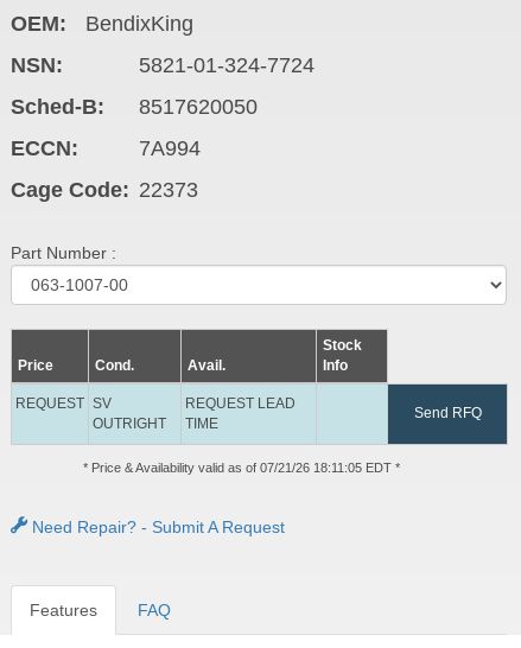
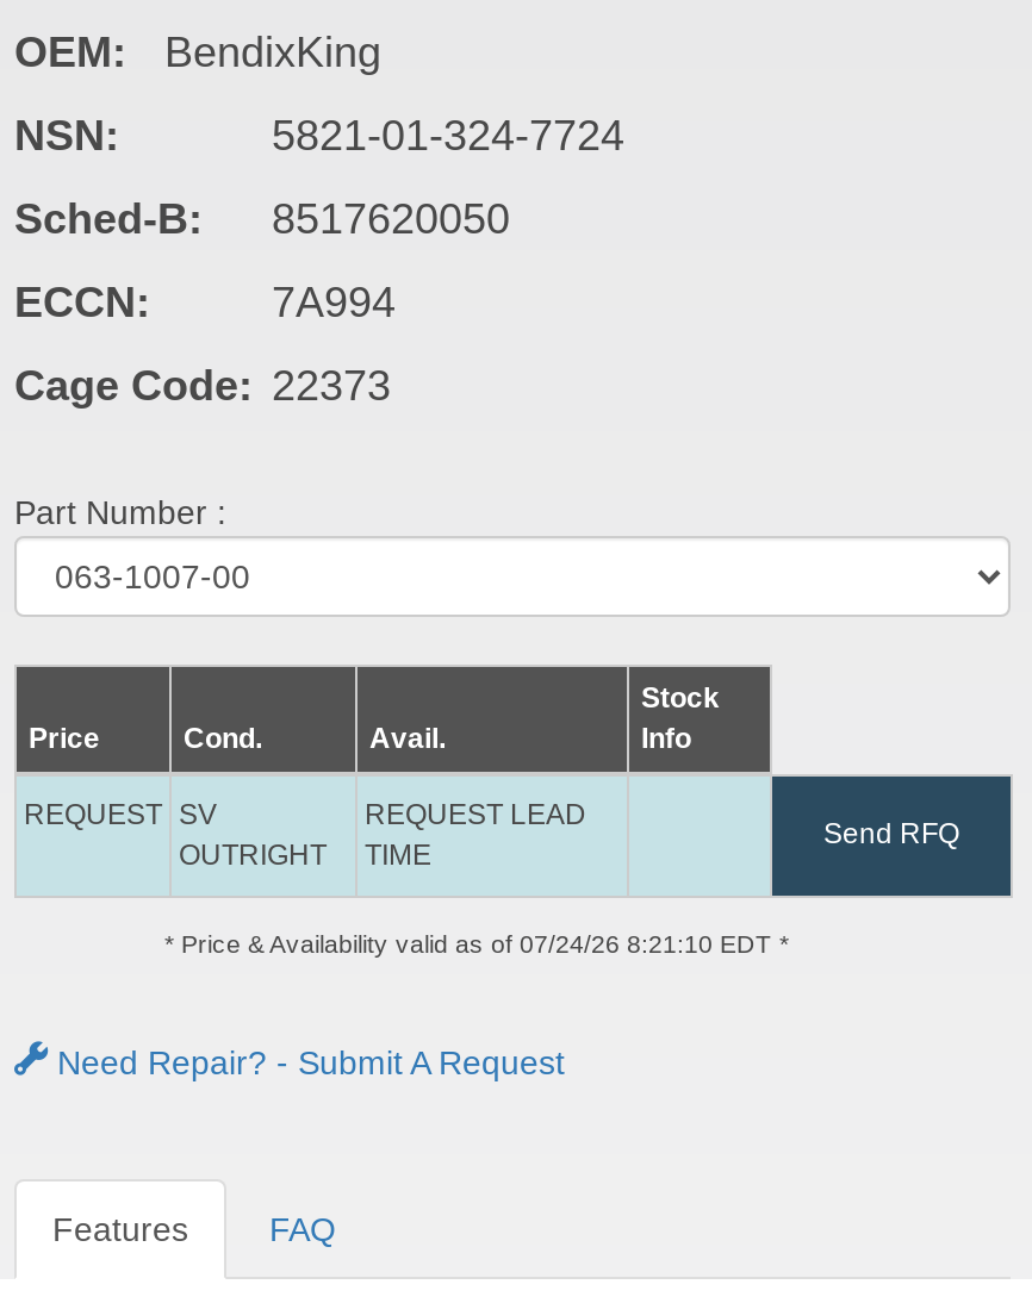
[82,460,399,475] * Price & Availability valid as of 07/21/26 18:11:05 EDT * -> [164,929,789,958] * Price & Availability valid as of 07/24/26 8:21:10 EDT *

